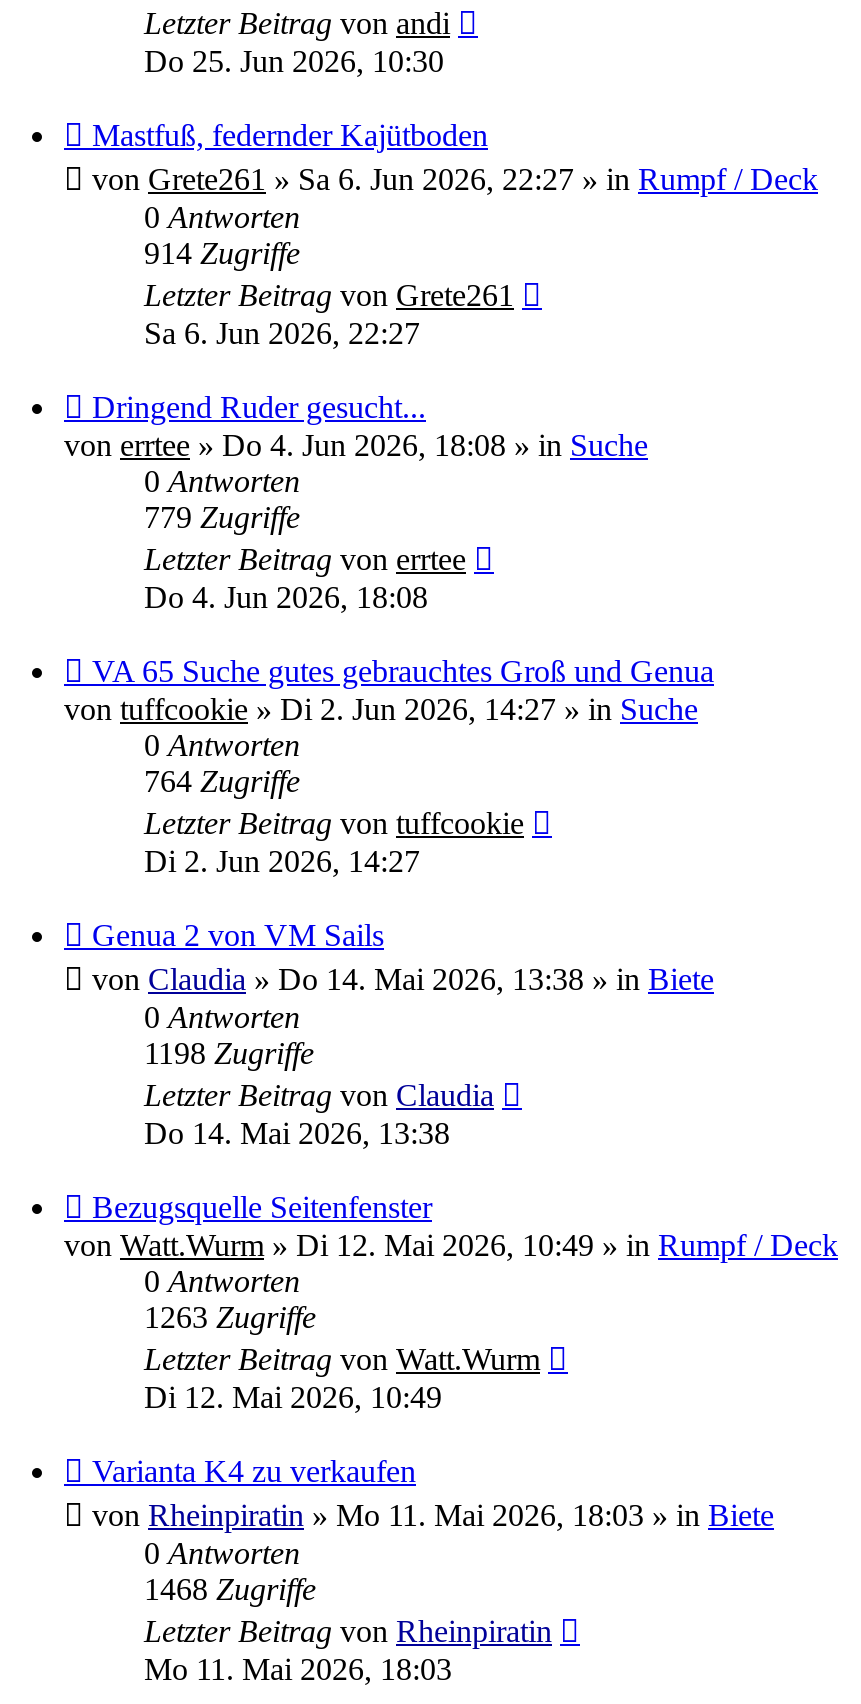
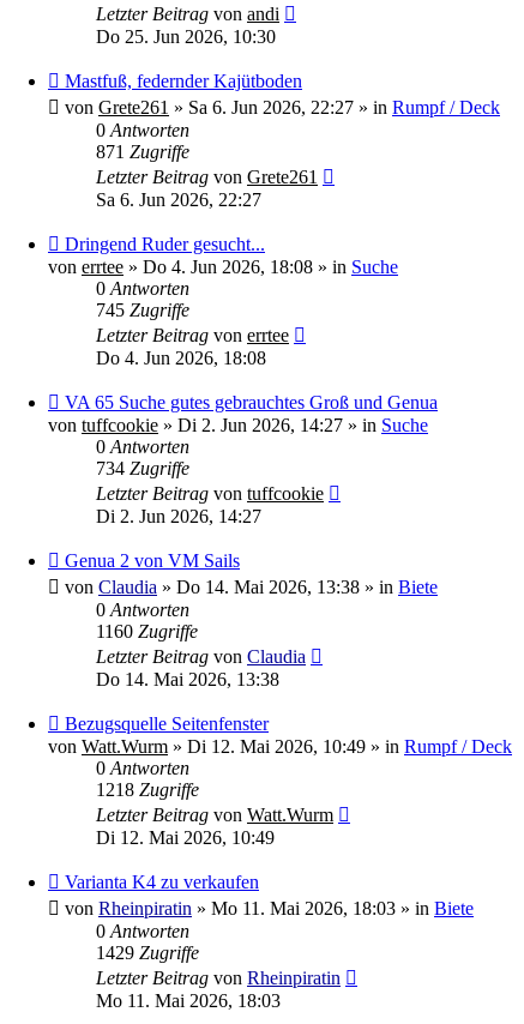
[144,236,300,270] 914 Zugriffe -> [96,141,189,162] 871 Zugriffe
[144,500,300,534] 779 Zugriffe -> [96,300,189,320] 745 Zugriffe
[144,764,300,798] 764 Zugriffe -> [96,458,189,478] 734 Zugriffe
[144,1036,314,1070] 1198 Zugriffe -> [96,621,198,641] 1160 Zugriffe
[144,1300,316,1334] 1263 Zugriffe -> [96,779,199,800] 1218 Zugriffe
[144,1572,316,1606] 1468 Zugriffe -> [96,942,199,963] 1429 Zugriffe

